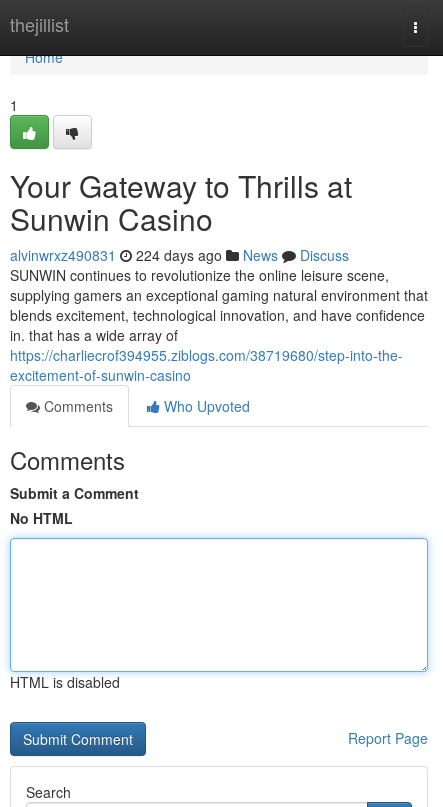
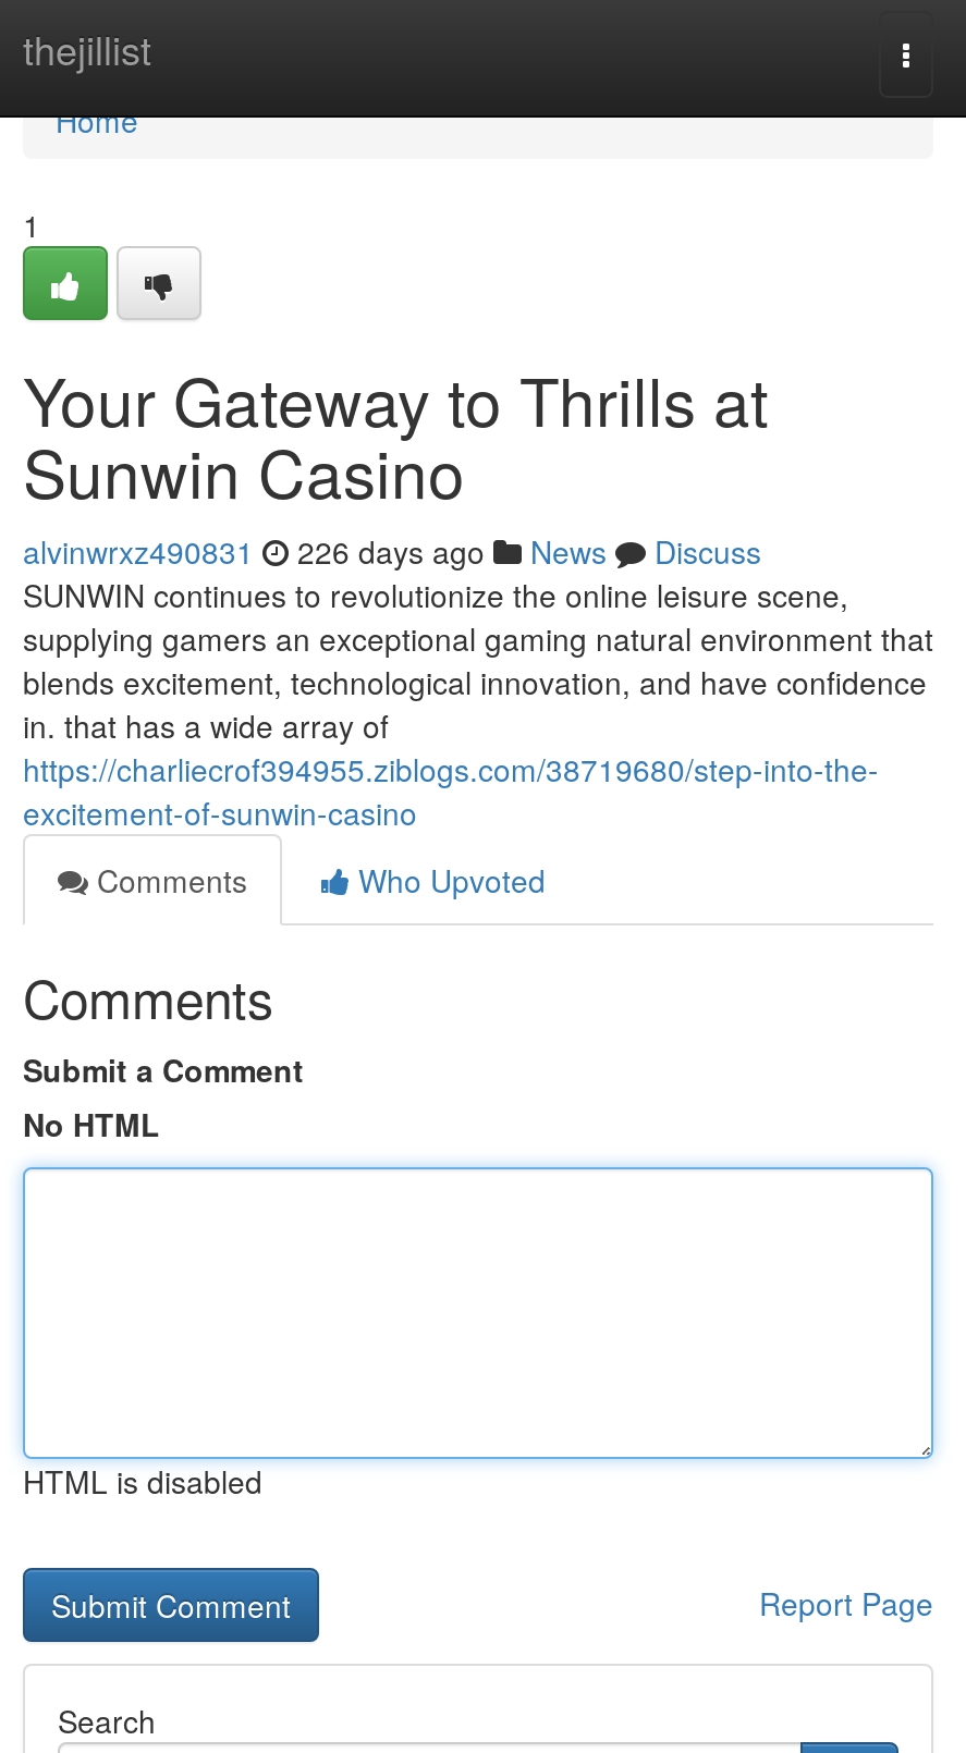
[10,245,349,265] alvinwrxz490831 224 days ago News Discuss -> [23,529,761,573] alvinwrxz490831 226 days ago News Discuss

